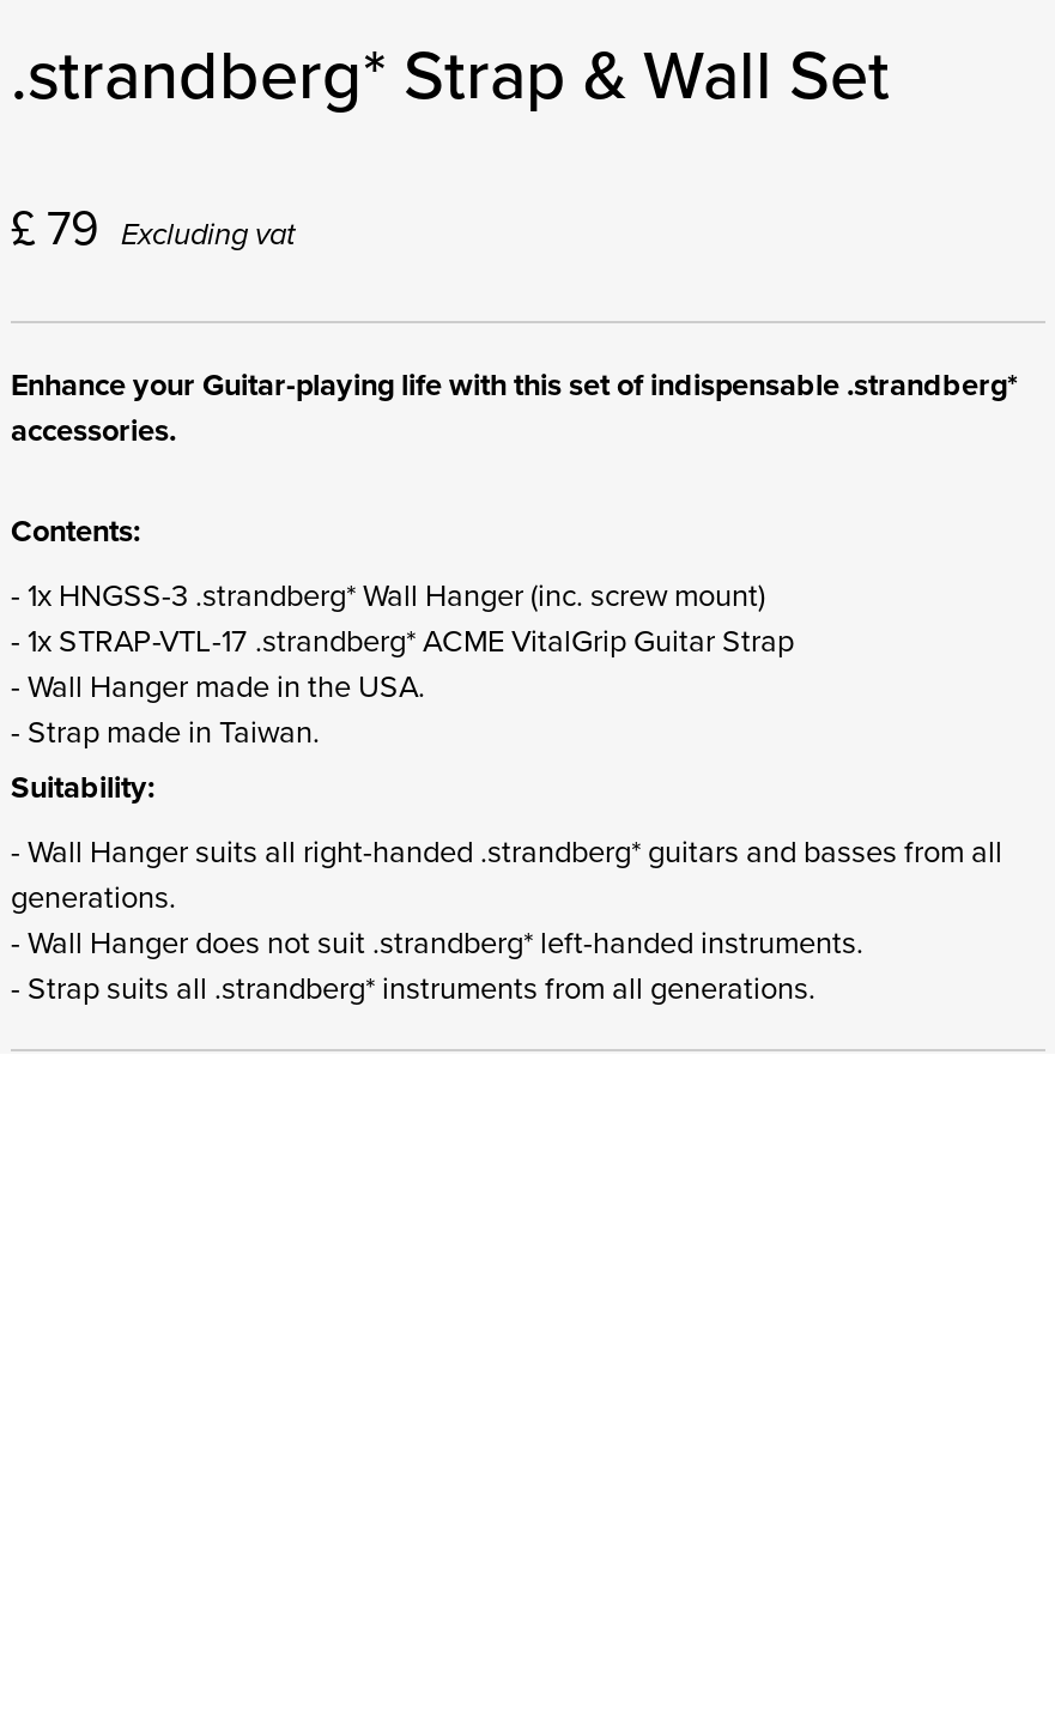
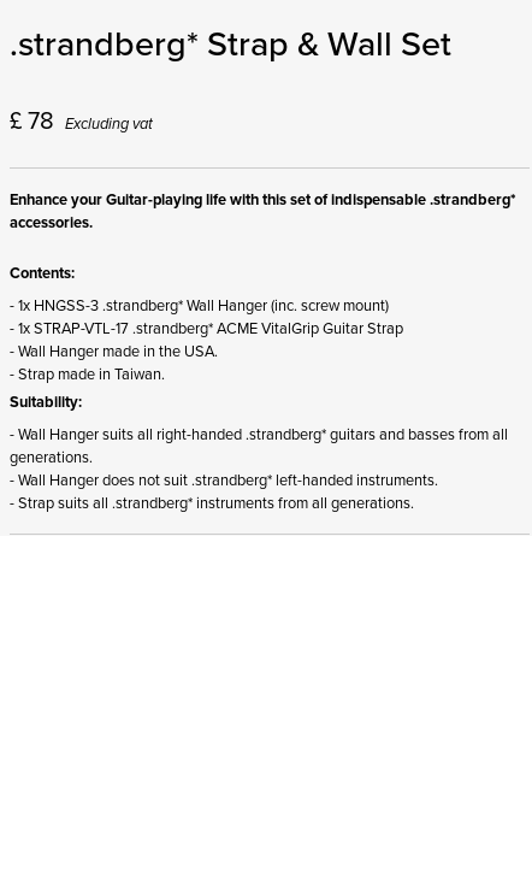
[11,191,296,261] £ 79 Excluding vat -> [10,102,153,137] £ 78 Excluding vat

